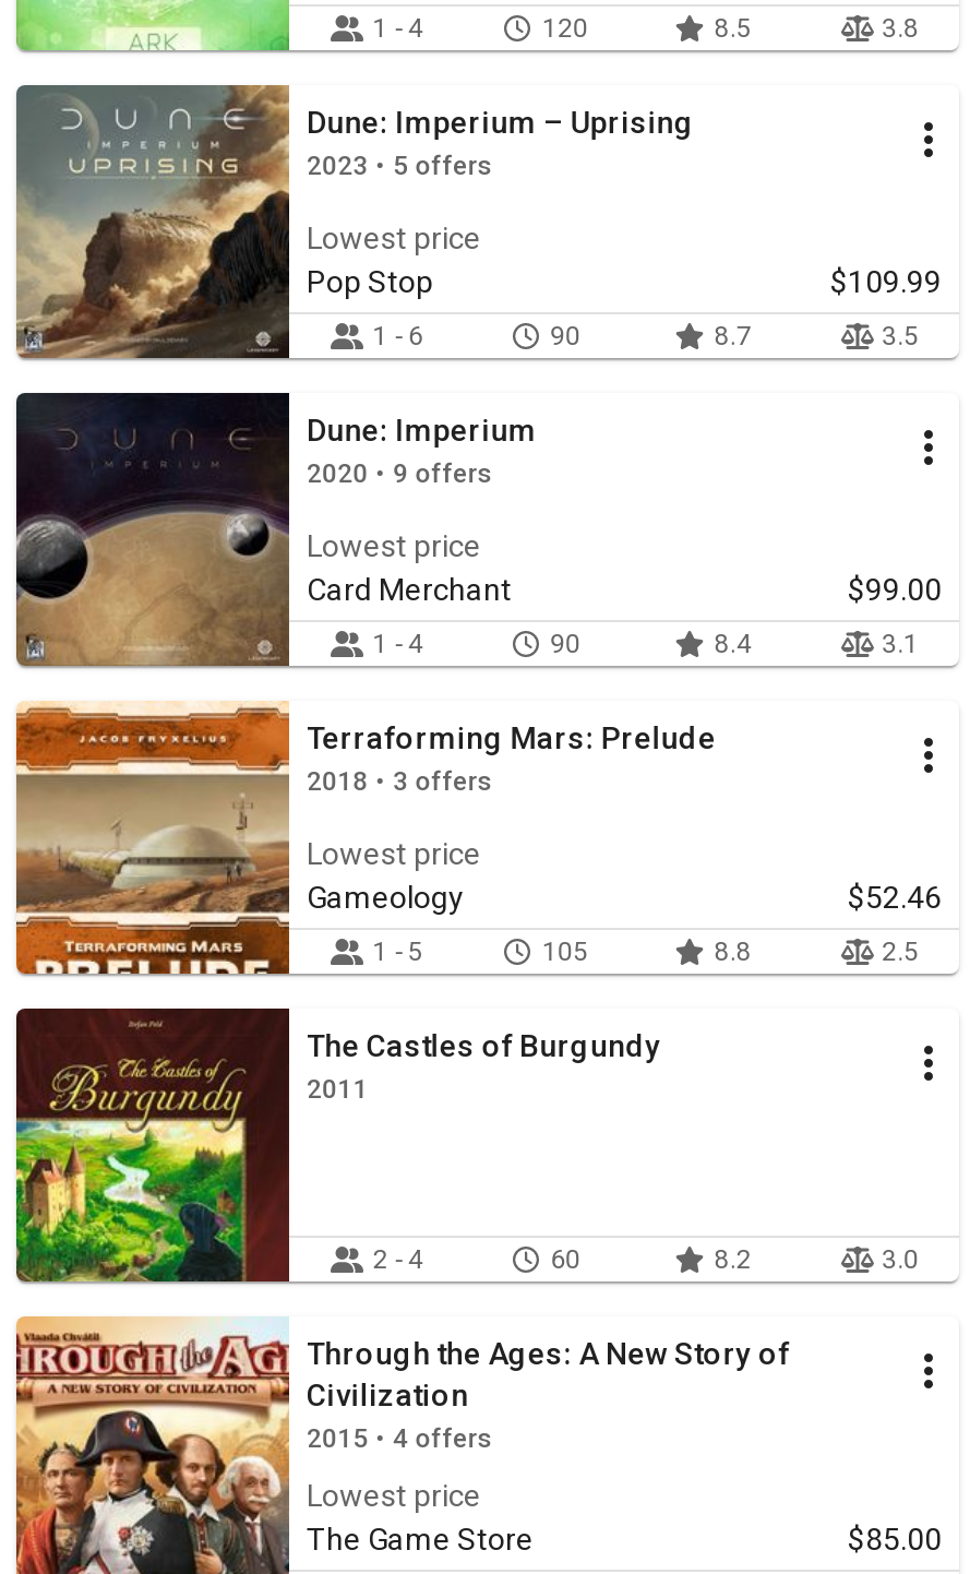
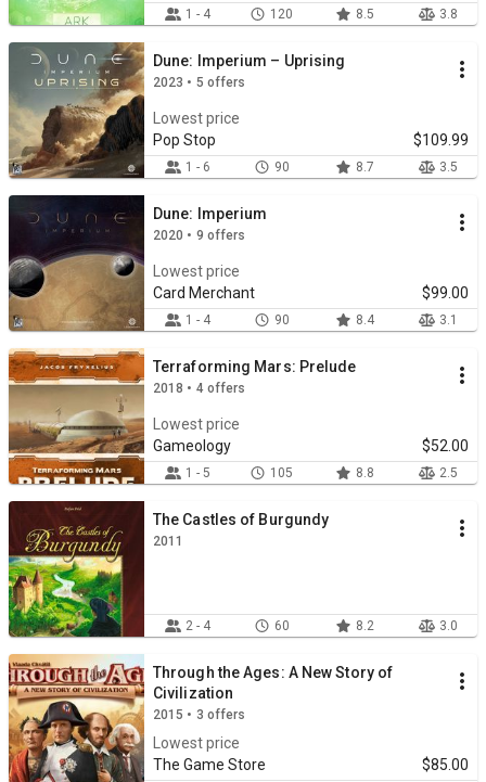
[307,766,493,797] 2018 • 3 offers -> [153,381,245,396] 2018 • 4 offers
[848,880,942,915] $52.46 -> [422,437,469,454] $52.00
[307,1423,493,1454] 2015 • 4 offers -> [153,707,245,722] 2015 • 3 offers

